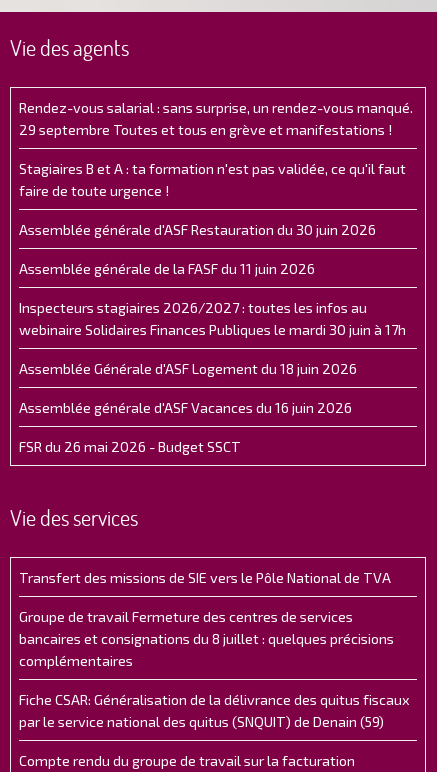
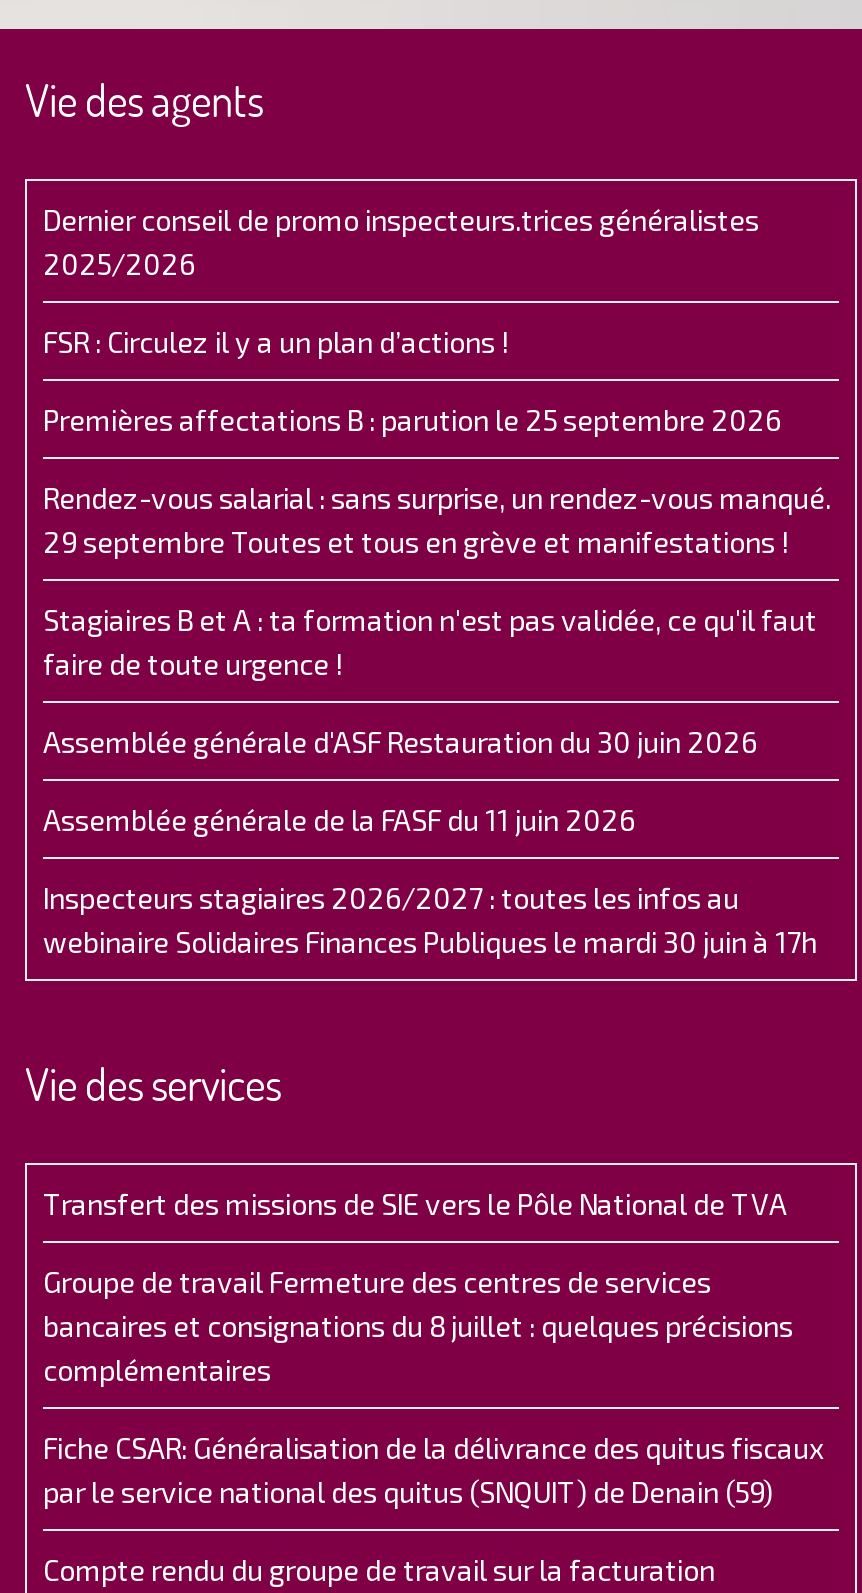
none -> [43,203,781,437] Dernier conseil de promo inspecteurs.trices généralistes | 2025/2026 | FSR : Circulez il y a un plan d’actions ! | Premières affectations B : parution le 25 septembre 2026
moved [19,99,413,338] -> [43,481,831,959]: Rendez-vous salarial : sans surprise, un rendez-vous manqué. | 29 septembre Toutes et tous en grève et manifestations ! | Stagiaires B et A : ta formation n'est pas validée, ce qu'il faut | faire de toute urgence ! | Assemblée générale d'ASF Restauration du 30 juin 2026 | Assemblée générale de la FASF du 11 juin 2026 | Inspecteurs stagiaires 2026/2027 : toutes les infos au | webinaire Solidaires Finances Publiques le mardi 30 juin à 17h
[19,360,357,455] Assemblée Générale d'ASF Logement du 18 juin 2026 | Assemblée générale d'ASF Vacances du 16 juin 2026 | FSR du 26 mai 2026 - Budget SSCT -> none

